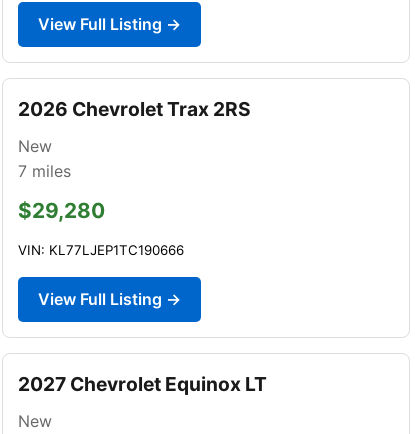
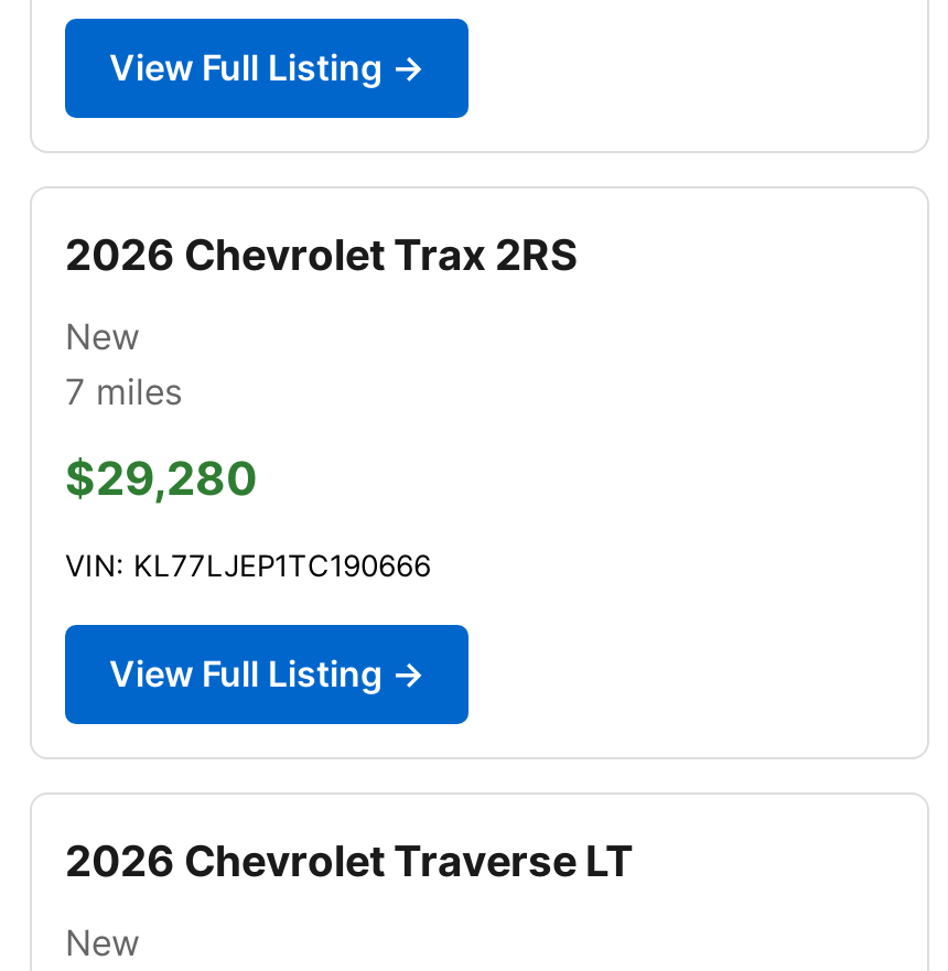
[18,372,267,396] 2027 Chevrolet Equinox LT -> [65,834,634,887] 2026 Chevrolet Traverse LT

